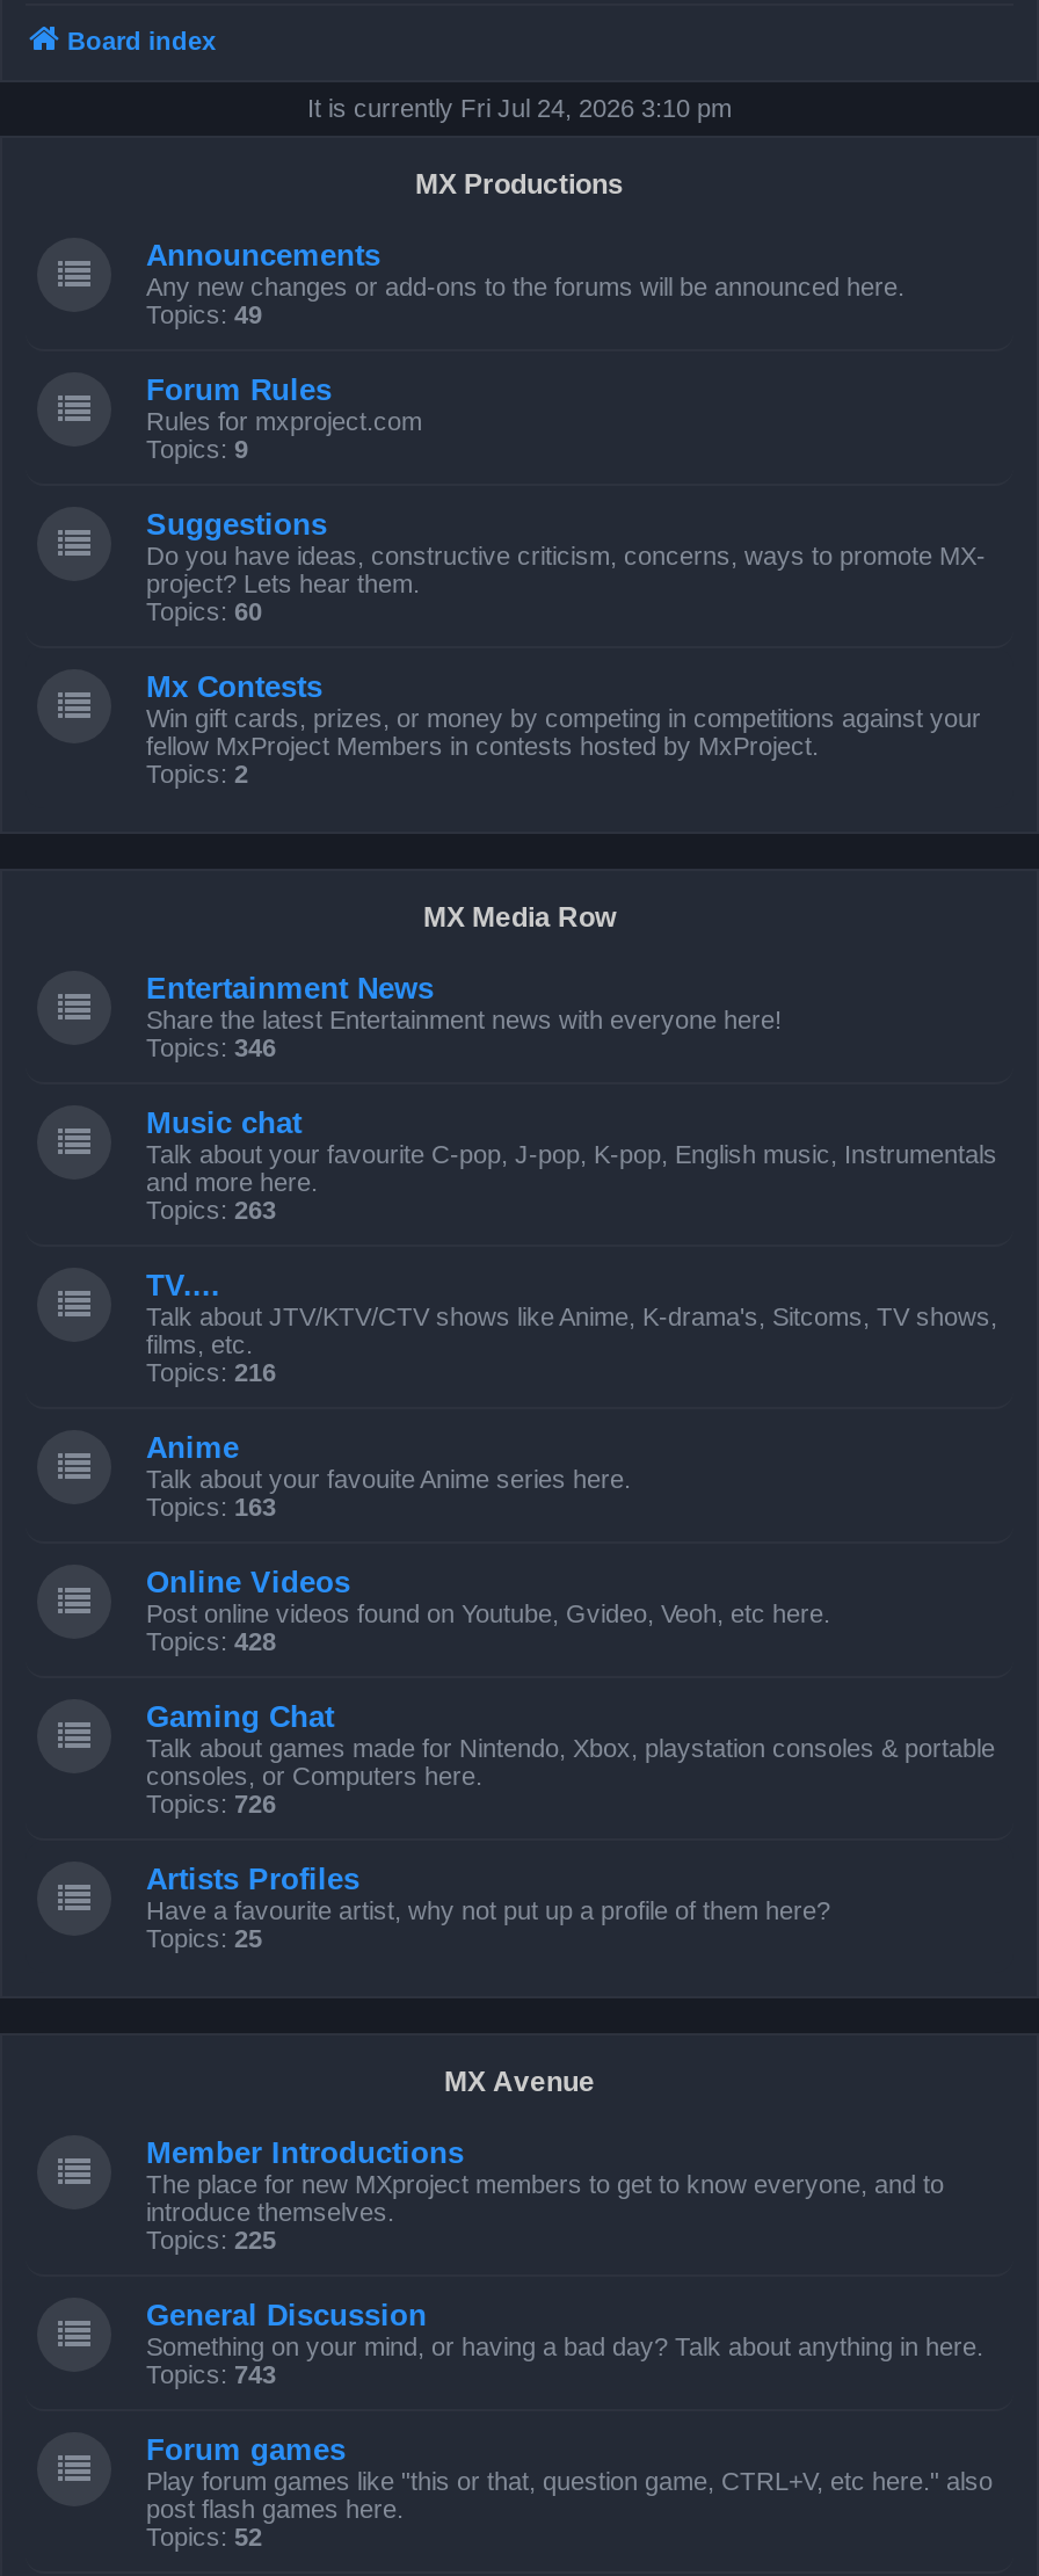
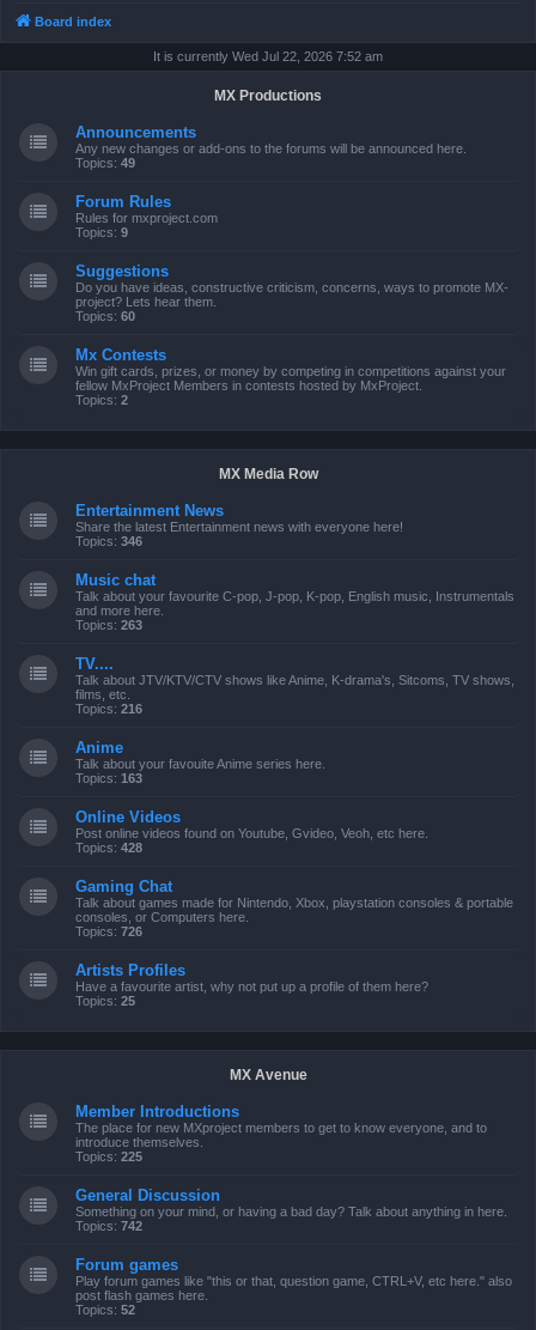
[307,94,732,122] It is currently Fri Jul 24, 2026 3:10 pm -> [153,49,383,63] It is currently Wed Jul 22, 2026 7:52 am
[146,2360,276,2388] Topics: 743 -> [75,1219,142,1233] Topics: 742

